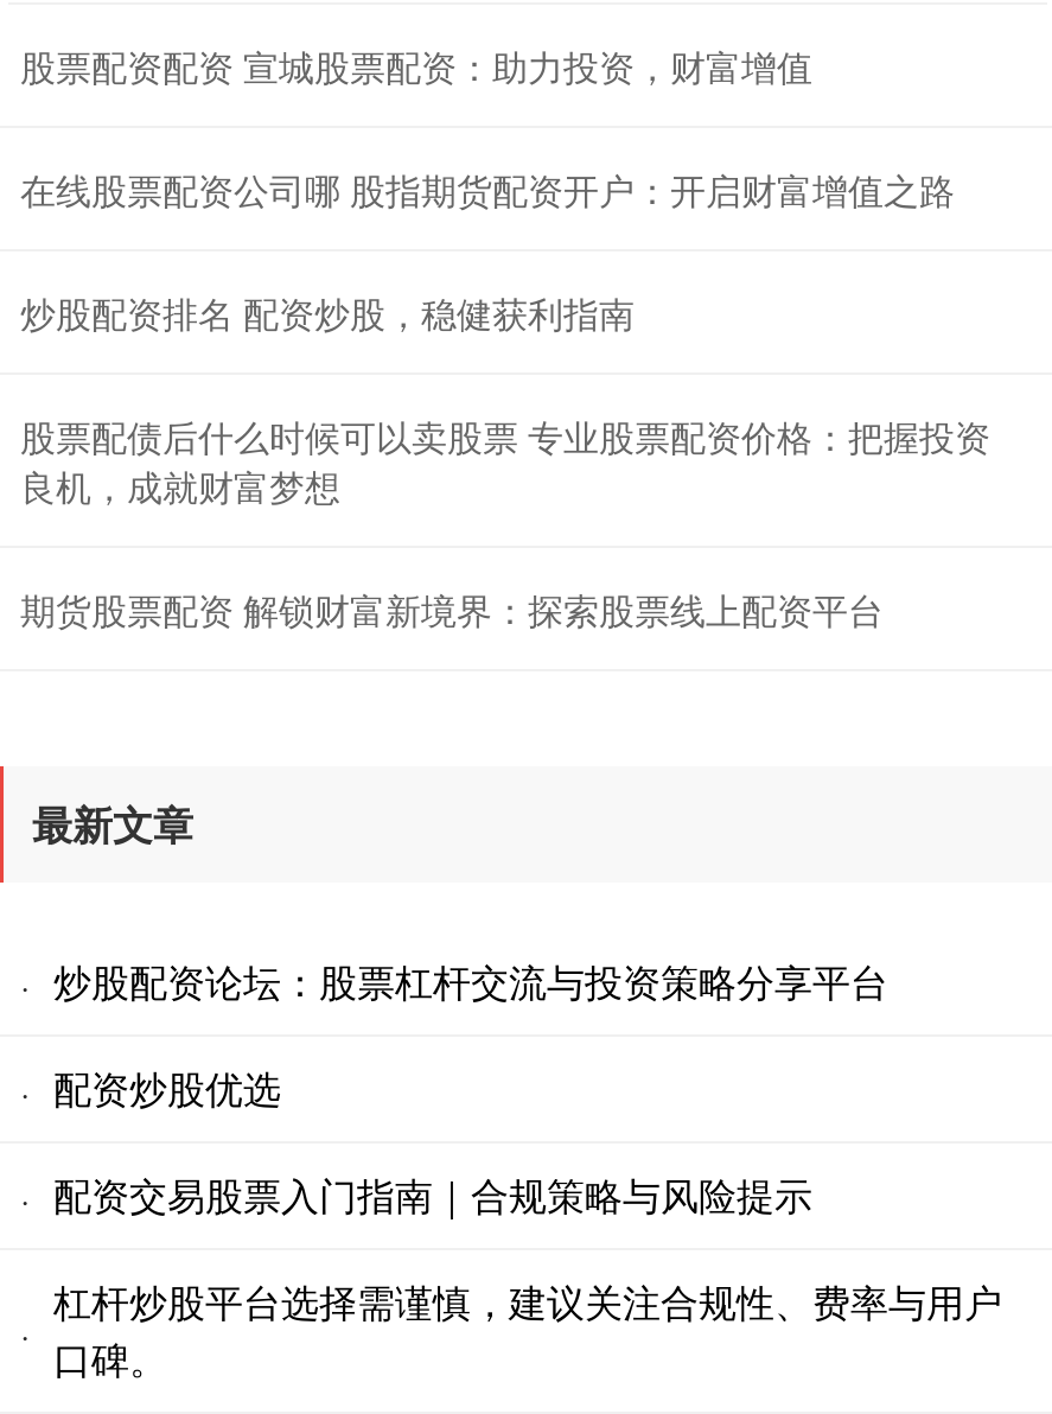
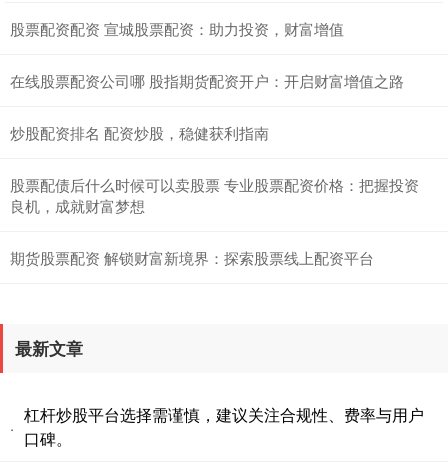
[20,954,888,1223] · 炒股配资论坛：股票杠杆交流与投资策略分享平台 | · 配资炒股优选 | · 配资交易股票入门指南｜合规策略与风险提示 -> none

